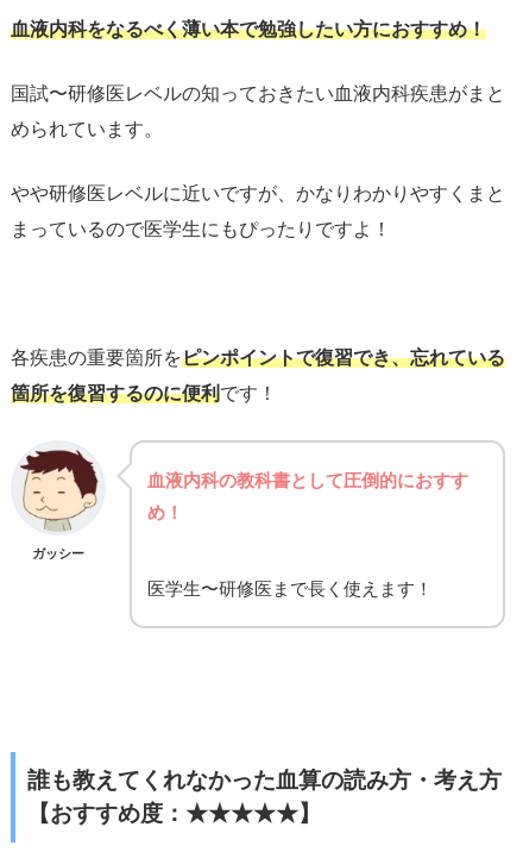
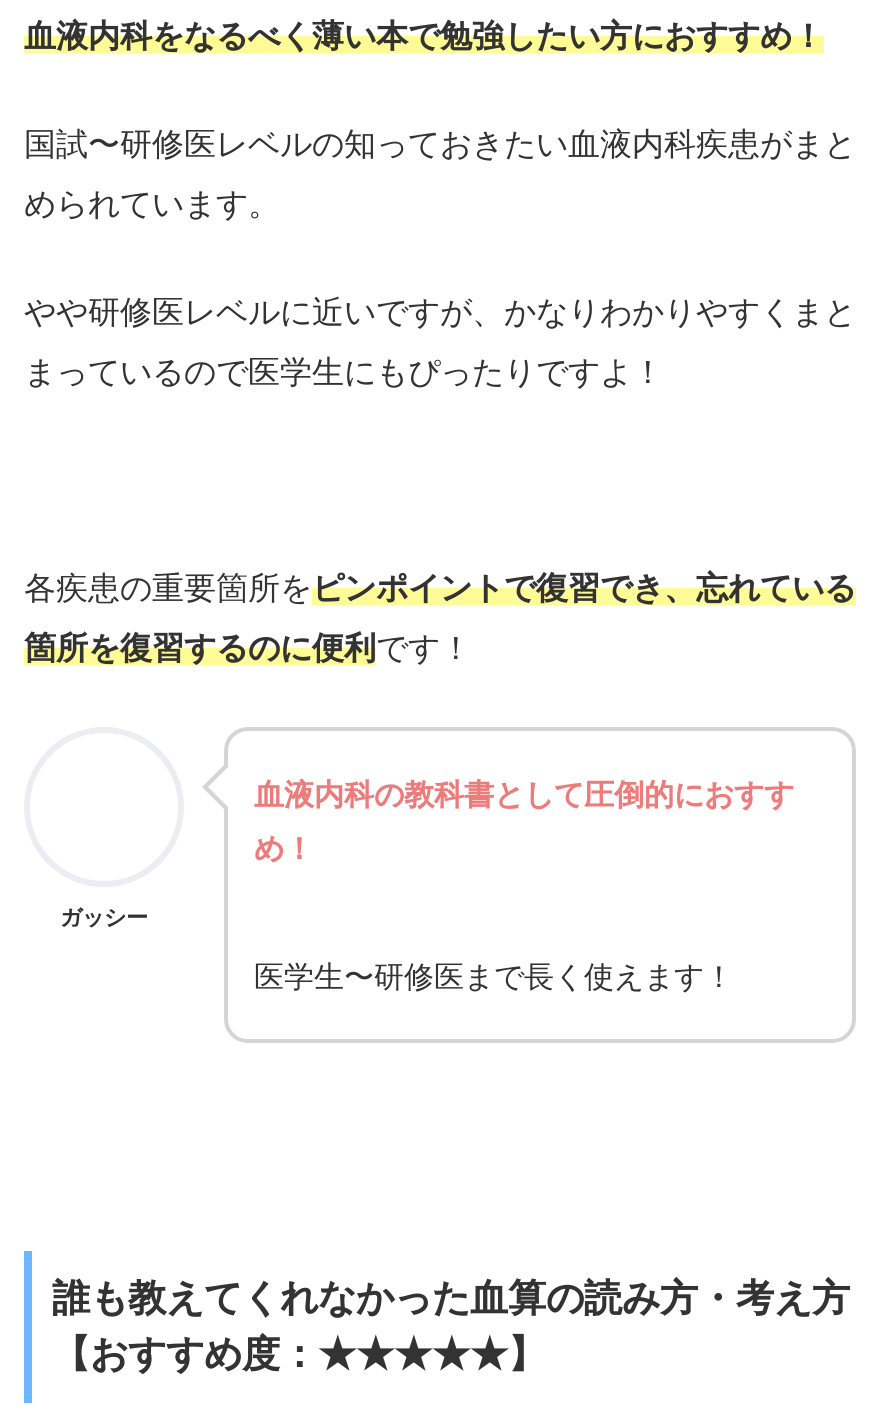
[19,447,100,532] [image] -> none

